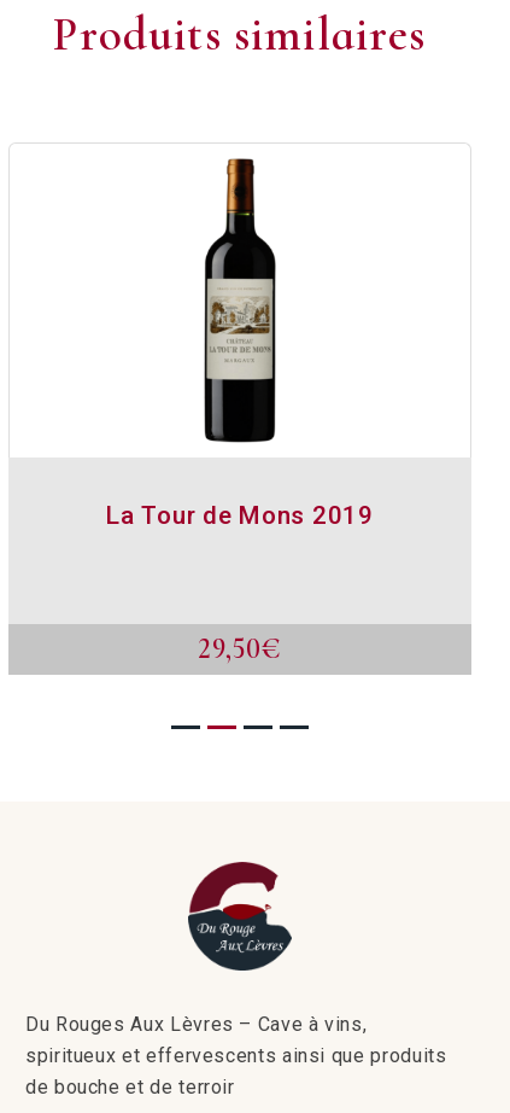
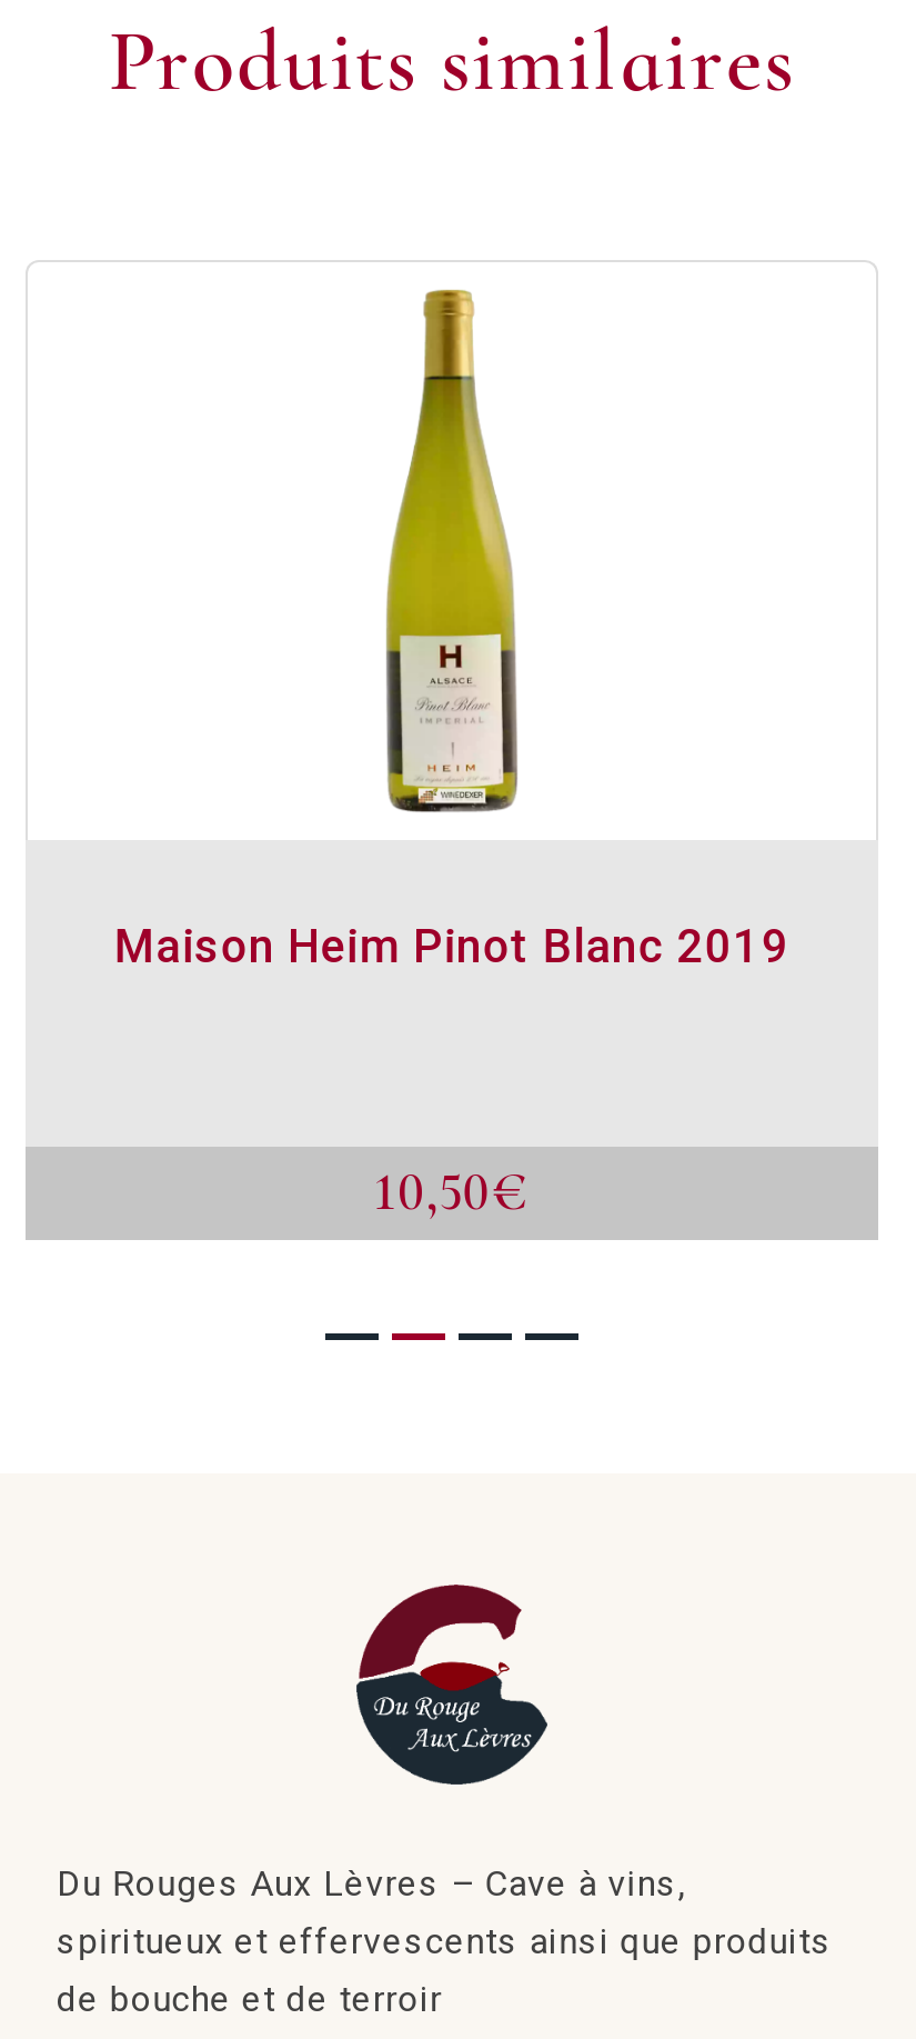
[204,158,277,443] [image] -> [385,289,519,813] [image]
[106,502,373,531] La Tour de Mons 2019 -> [114,921,790,974] Maison Heim Pinot Blanc 2019
[197,632,282,667] 29,50€ -> [374,1161,530,1226] 10,50€

